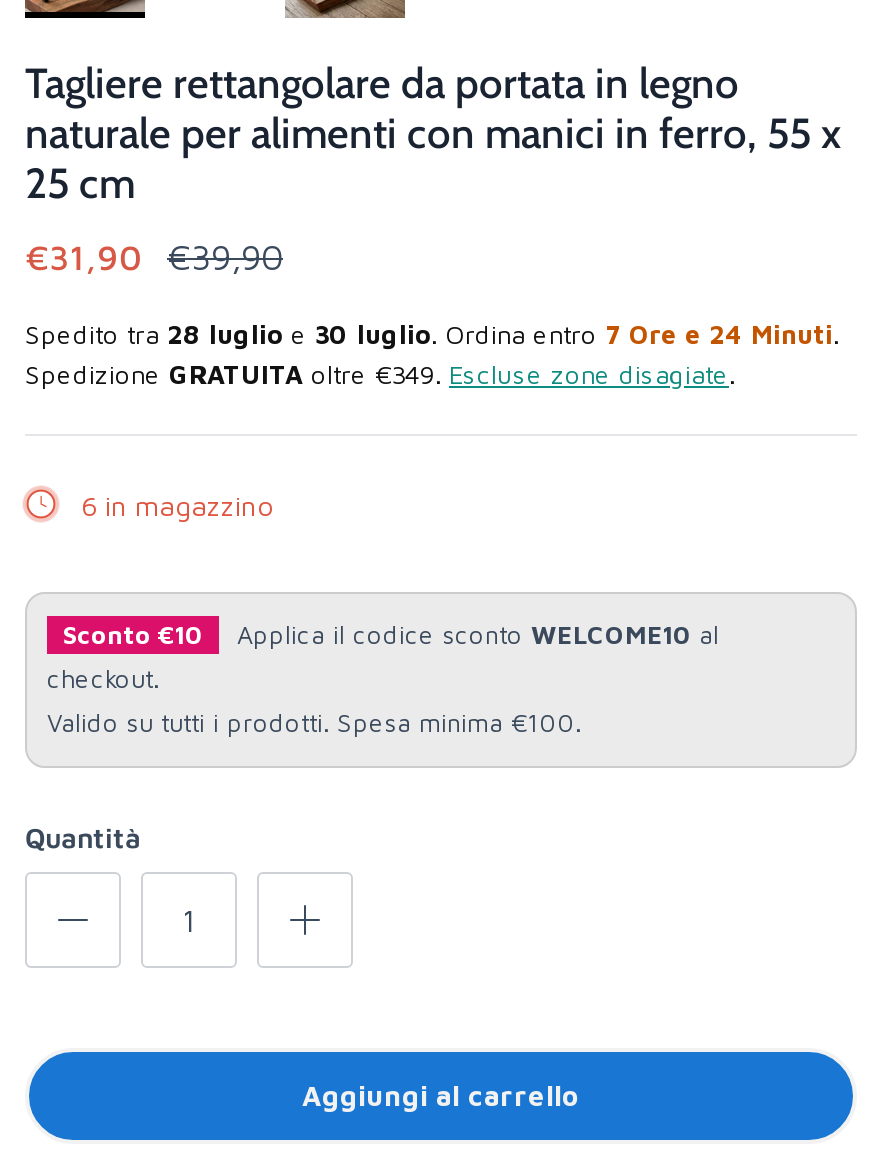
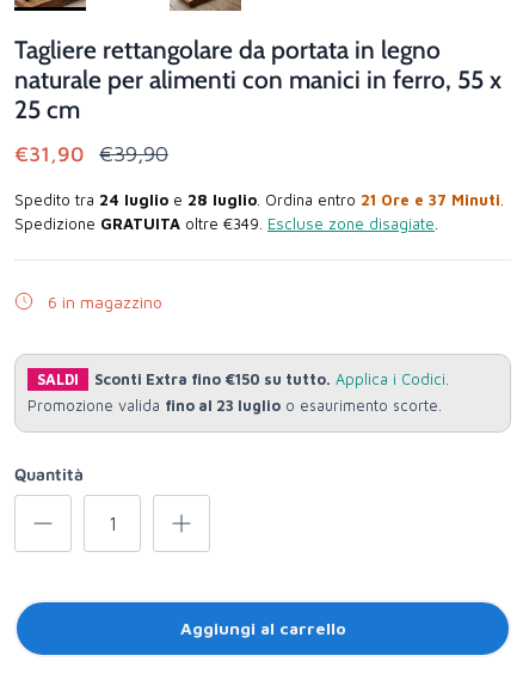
[25,317,839,349] Spedito tra 28 luglio e 30 luglio. Ordina entro 7 Ore e 24 Minuti. -> [14,190,504,209] Spedito tra 24 luglio e 28 luglio. Ordina entro 21 Ore e 37 Minuti.
[47,619,719,737] Sconto €10 | Applica il codice sconto WELCOME10 al | checkout. | Valido su tutti i prodotti. Spesa minima €100. -> [27,370,449,414] SALDI | Sconti Extra fino €150 su tutto. Applica i Codici. | Promozione valida fino al 23 luglio o esaurimento scorte.

